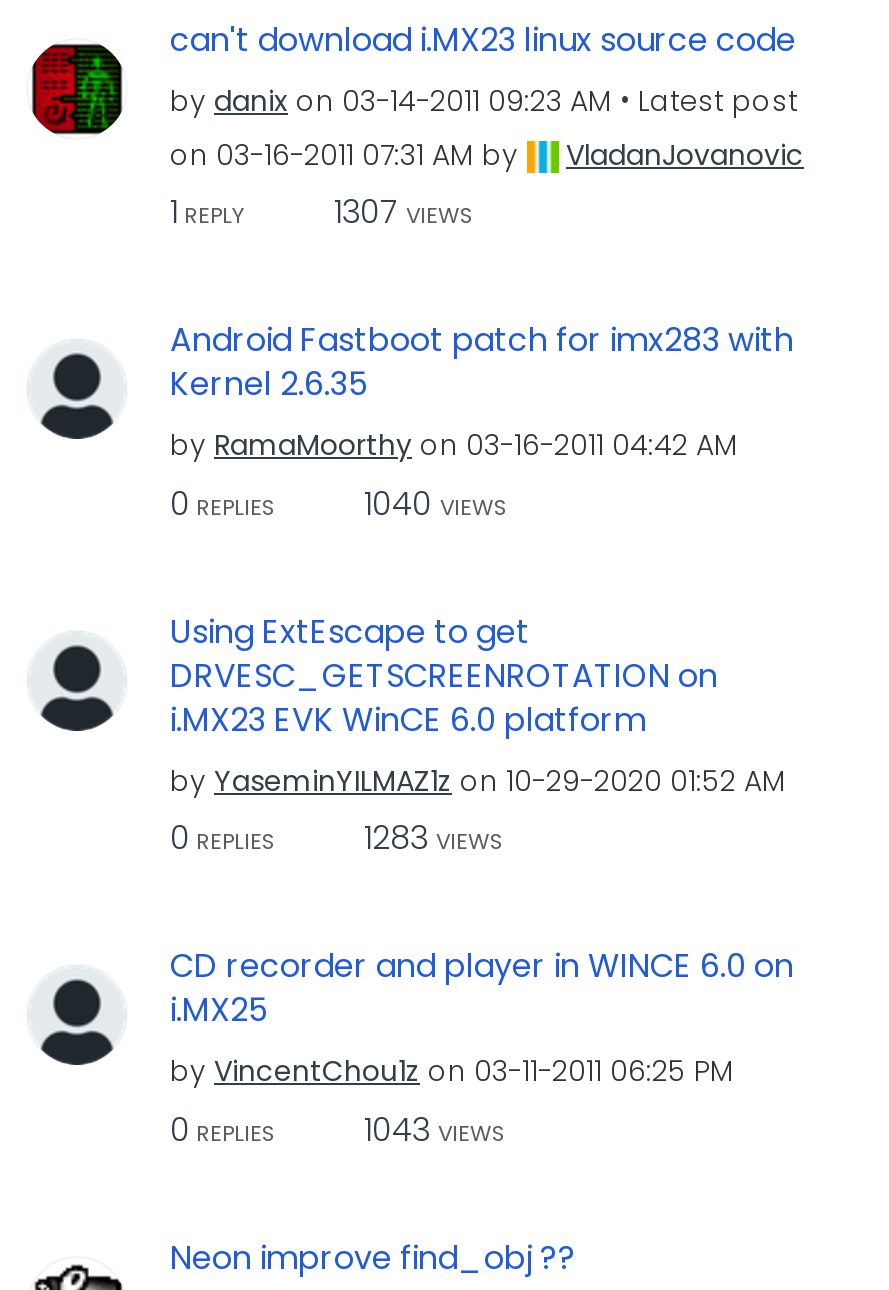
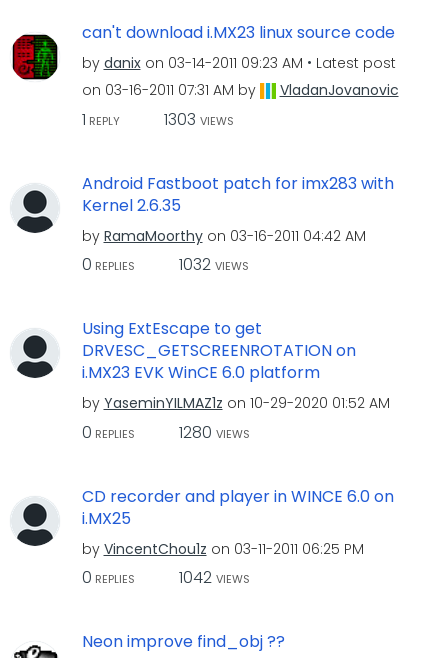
[170,189,474,235] 1 REPLY 1307 VIEWS -> [81,107,233,130] 1 REPLY 1303 VIEWS
[364,480,508,526] 1040 VIEWS -> [178,253,248,276] 1032 VIEWS
[364,815,504,861] 1283 VIEWS -> [178,420,249,443] 1280 VIEWS
[364,1106,506,1152] 1043 VIEWS -> [178,566,249,589] 1042 VIEWS

